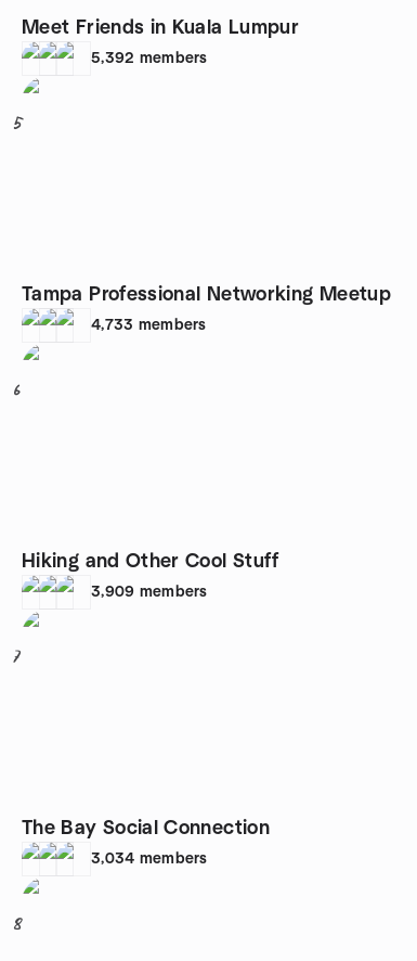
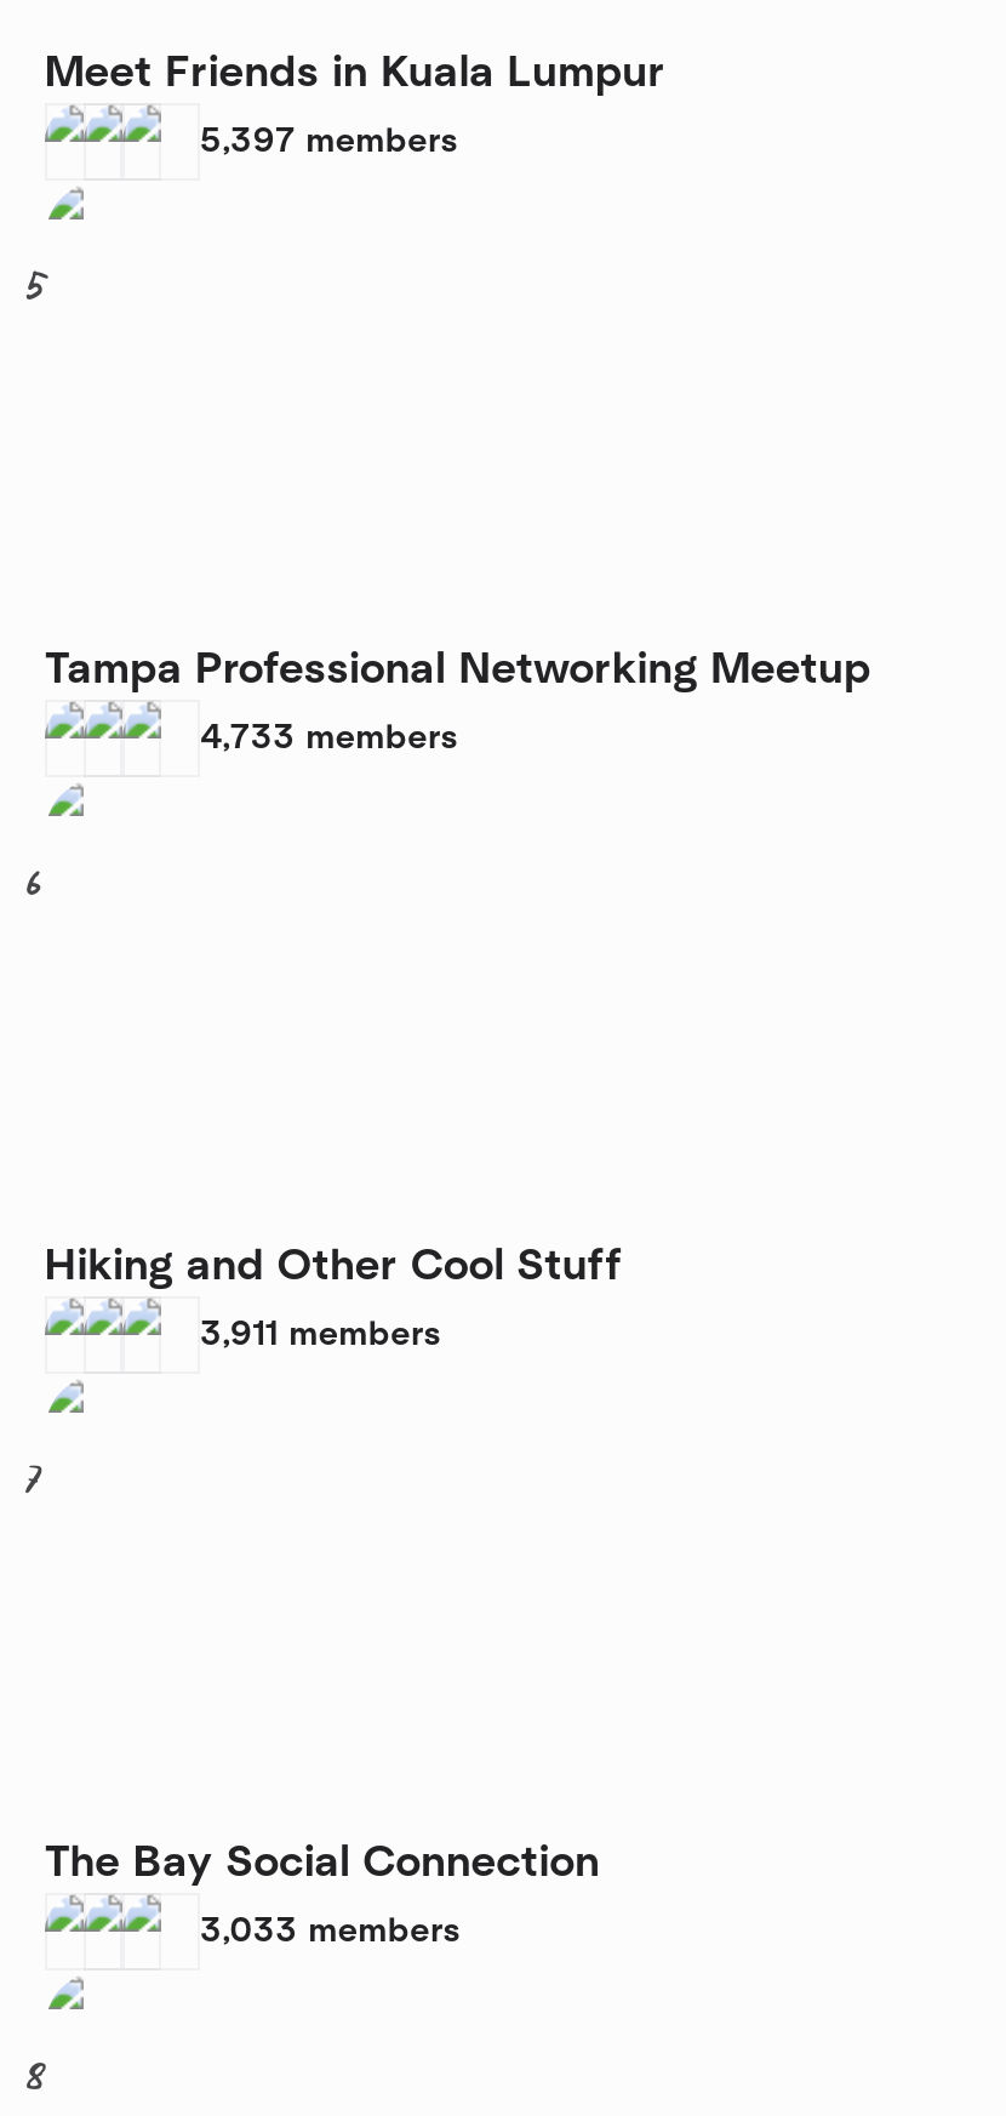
[91,51,208,66] 5,392 members -> [200,125,459,159] 5,397 members
[91,585,208,600] 3,909 members -> [200,1318,442,1352] 3,911 members
[91,851,208,867] 3,034 members -> [200,1915,461,1949] 3,033 members

